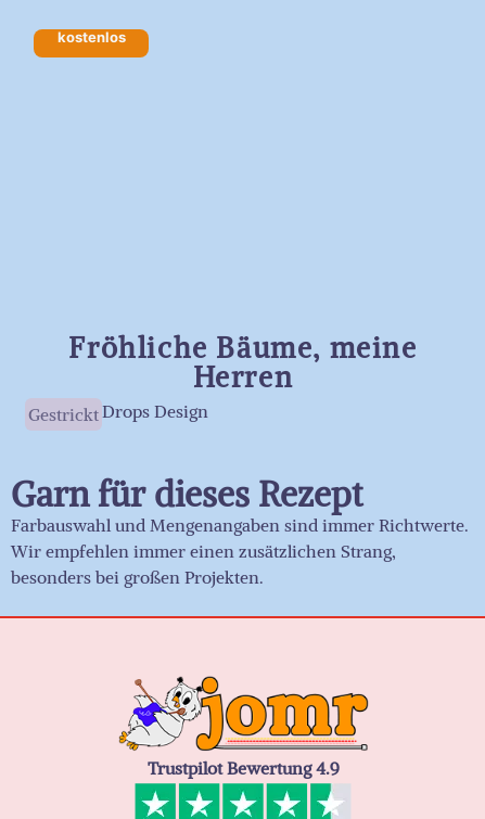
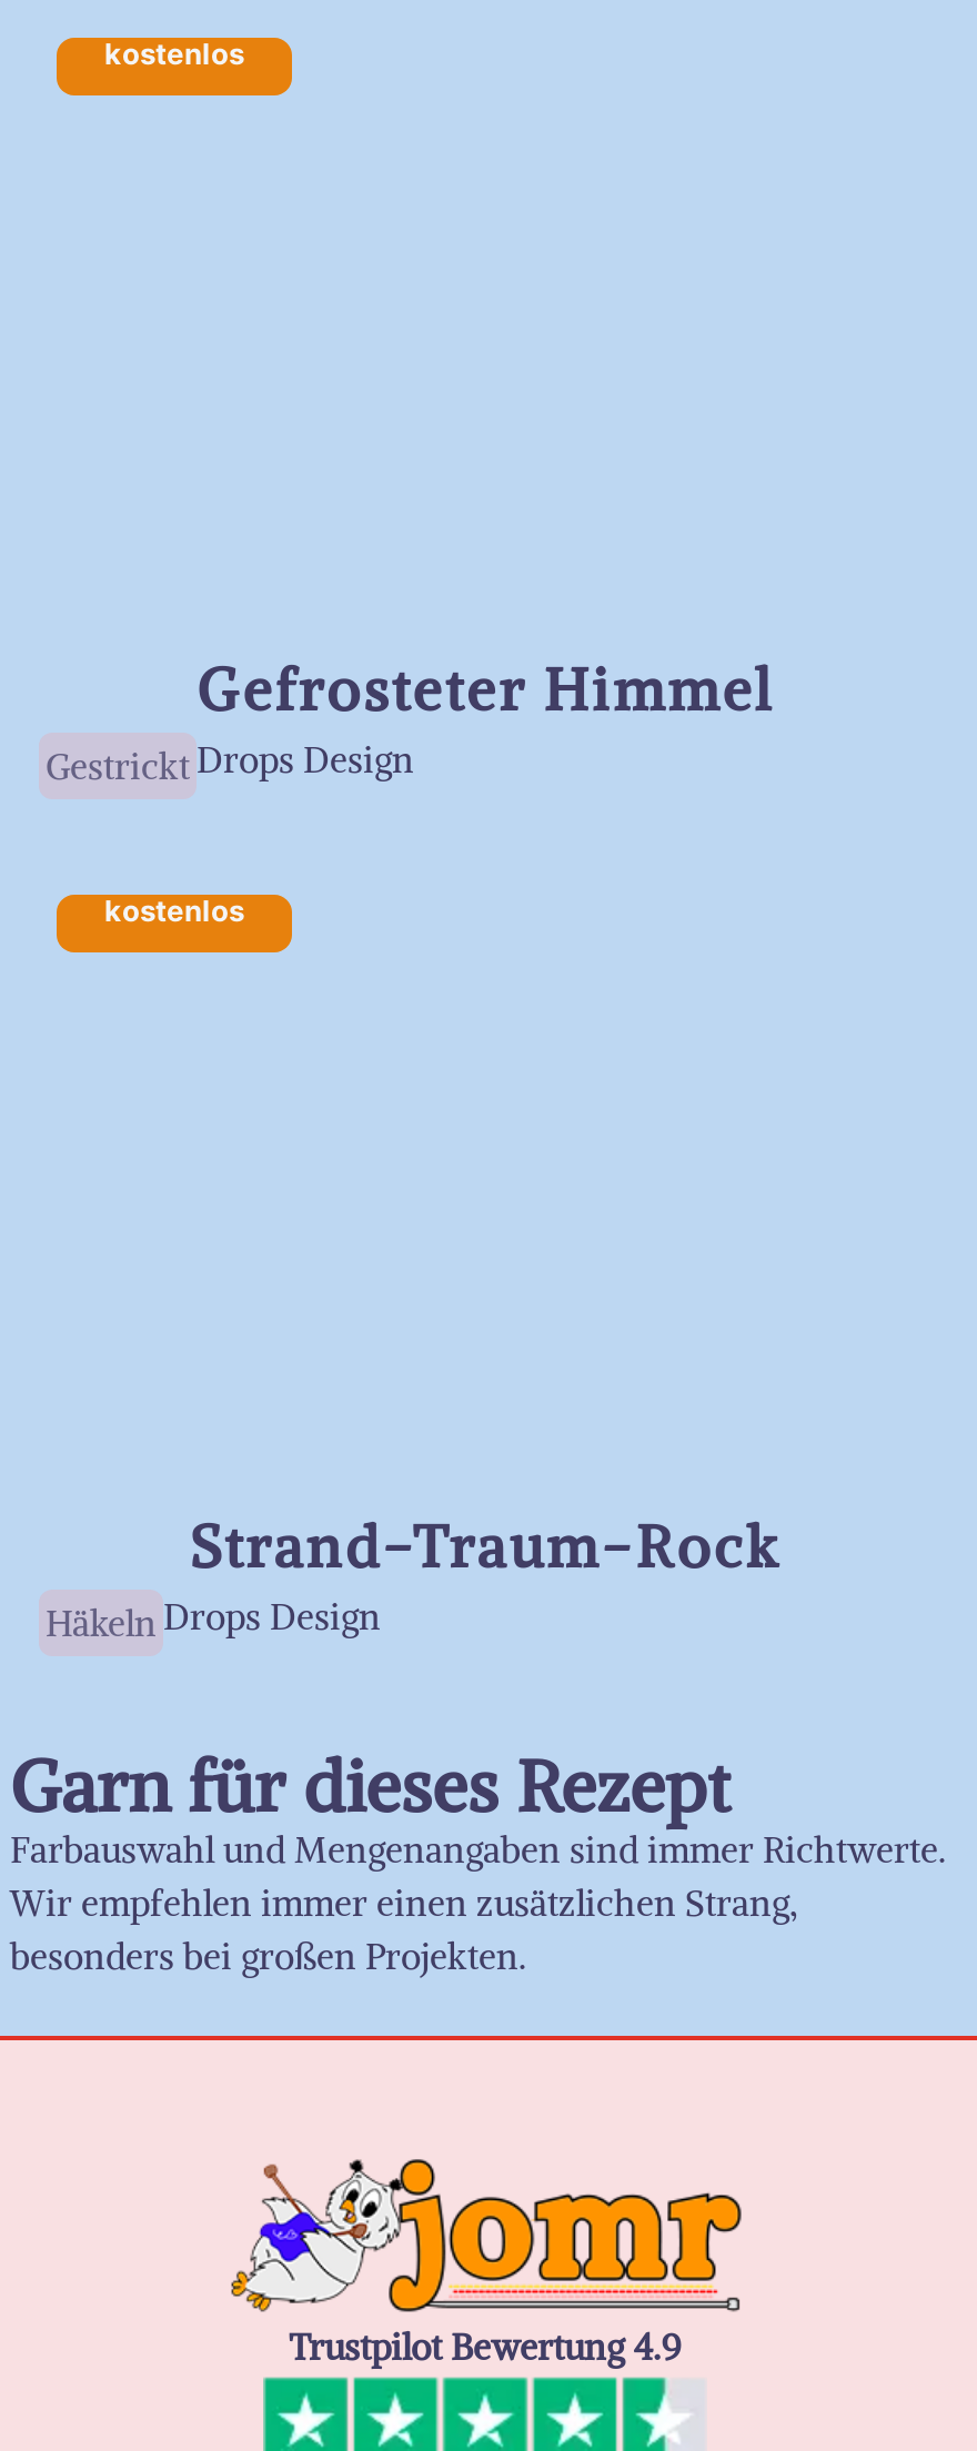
[69,330,417,395] Fröhliche Bäume, meine | Herren -> [197,653,774,726] Gefrosteter Himmel
moved [28,400,208,425] -> [46,737,414,788]: Gestrickt Drops Design
none -> [46,1510,781,1645] Strand-Traum-Rock | Häkeln Drops Design
none -> [104,892,244,928] kostenlos

